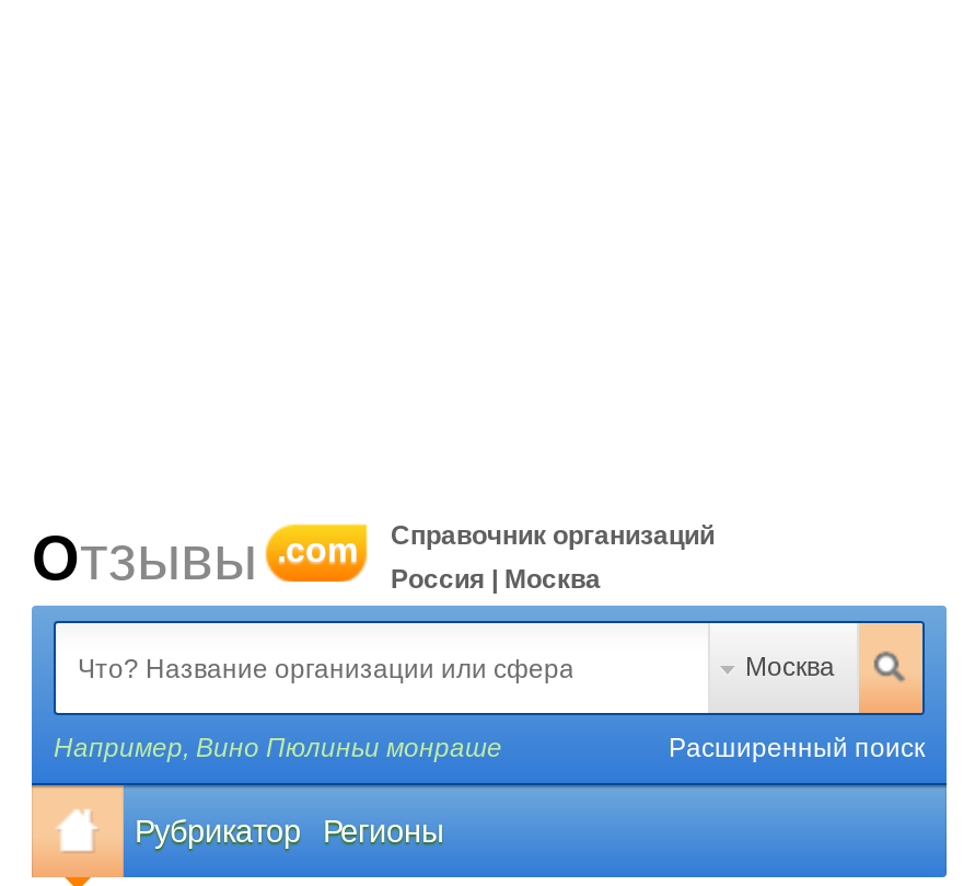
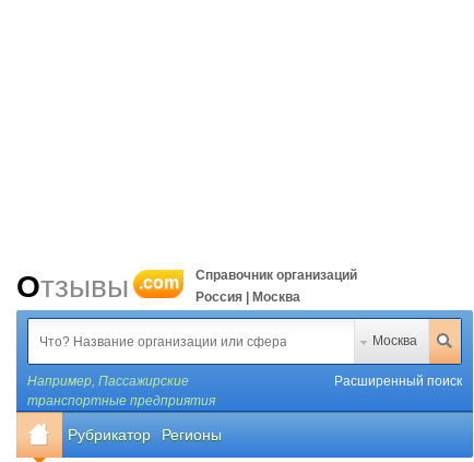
[54,733,502,763] Например, Вино Пюлиньи монраше -> [27,374,215,408] Например, Пассажирские | транспортные предприятия

